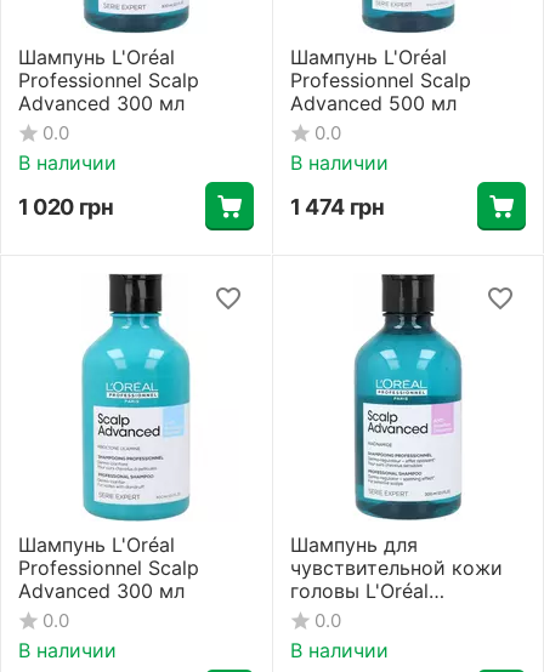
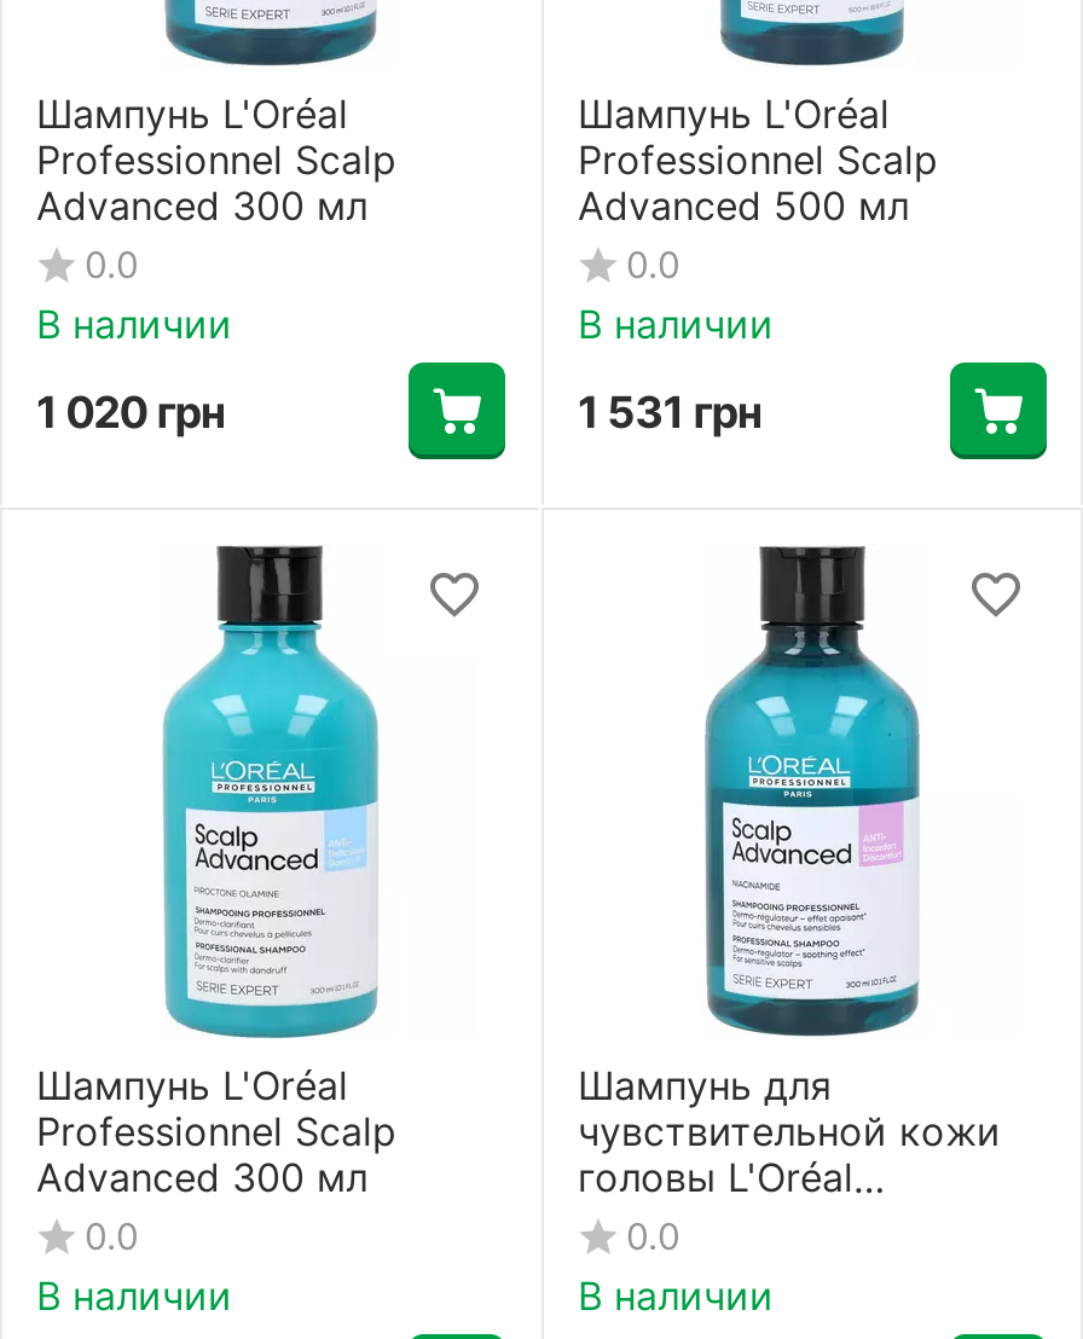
[290,194,384,219] 1 474 грн -> [578,386,762,437] 1 531 грн

